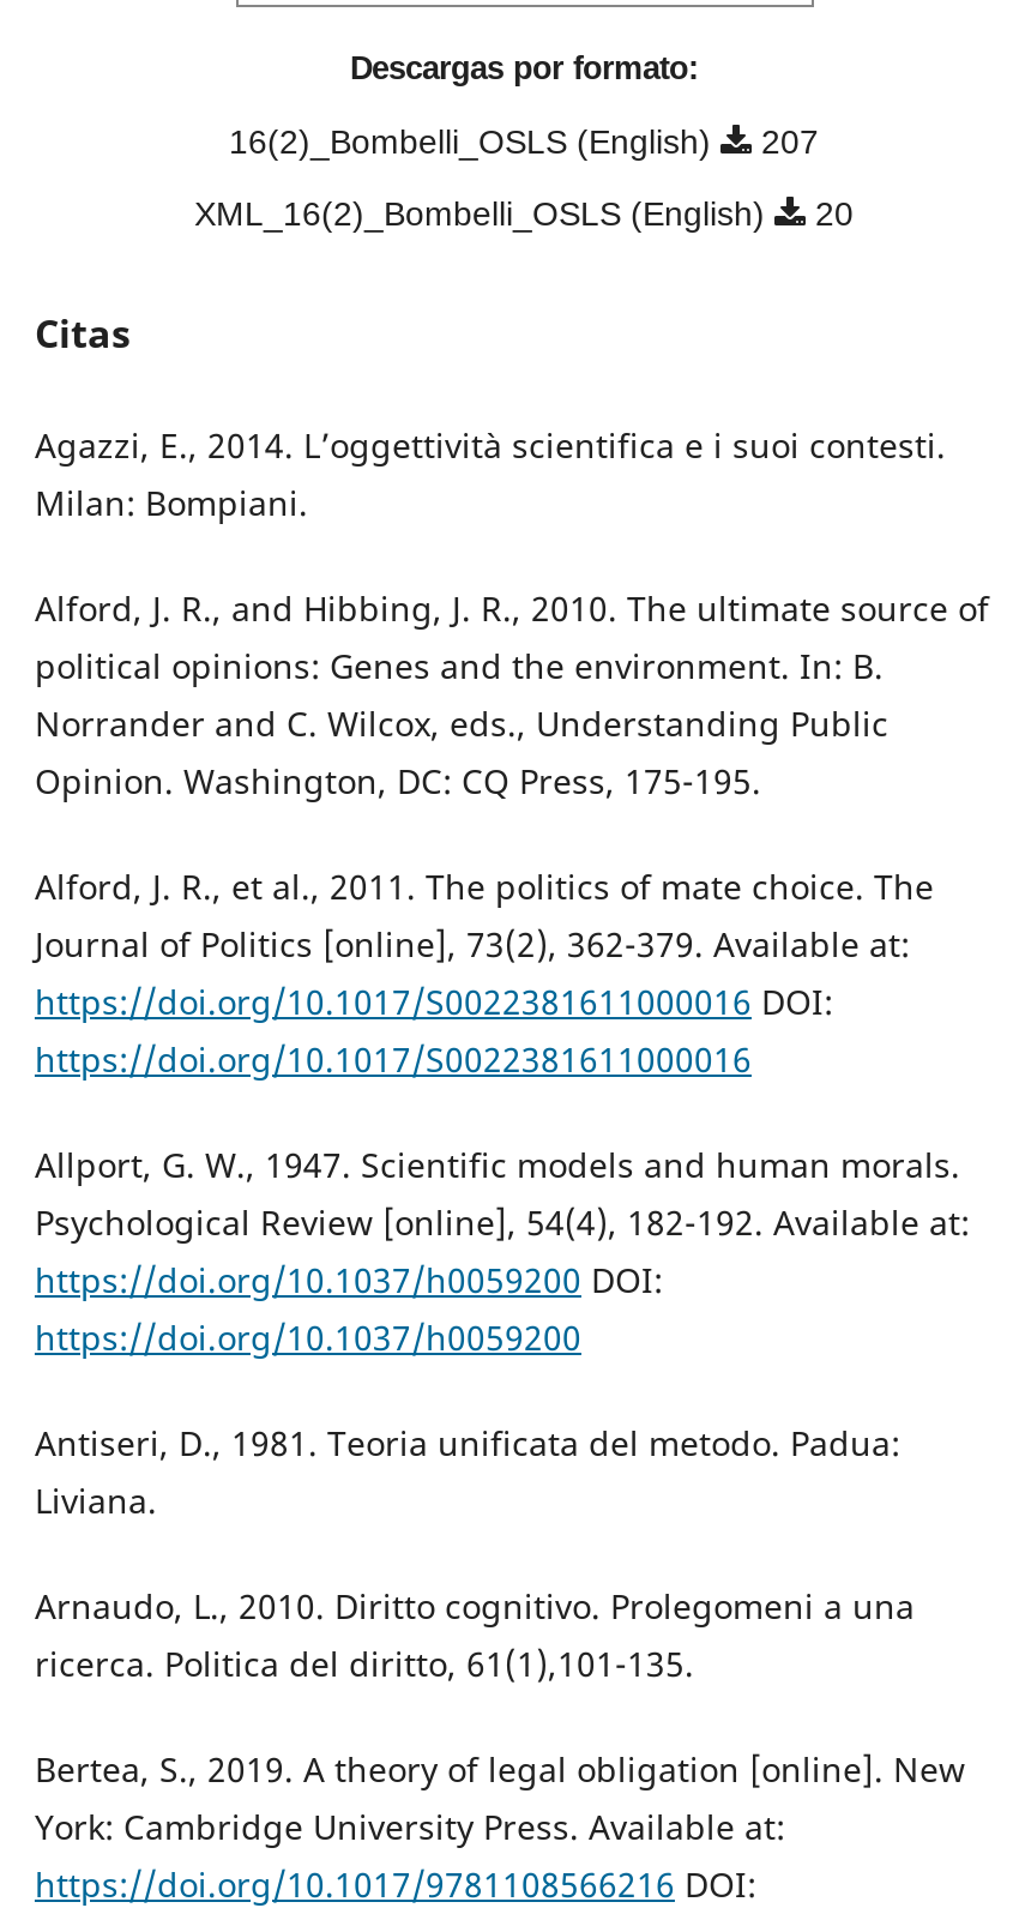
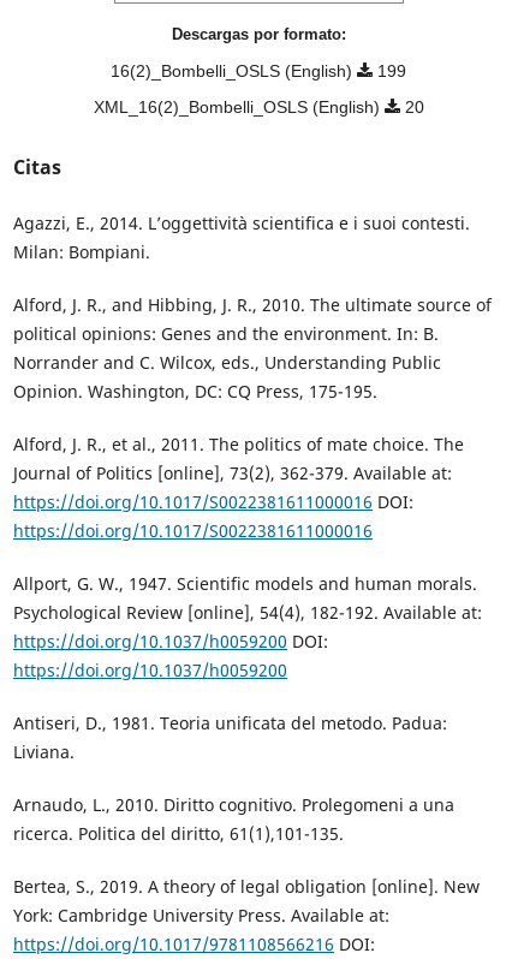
[229,123,819,161] 16(2)_Bombelli_OSLS (English) 207 -> [111,62,406,81] 16(2)_Bombelli_OSLS (English) 199

